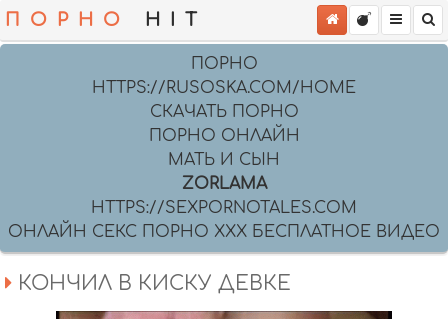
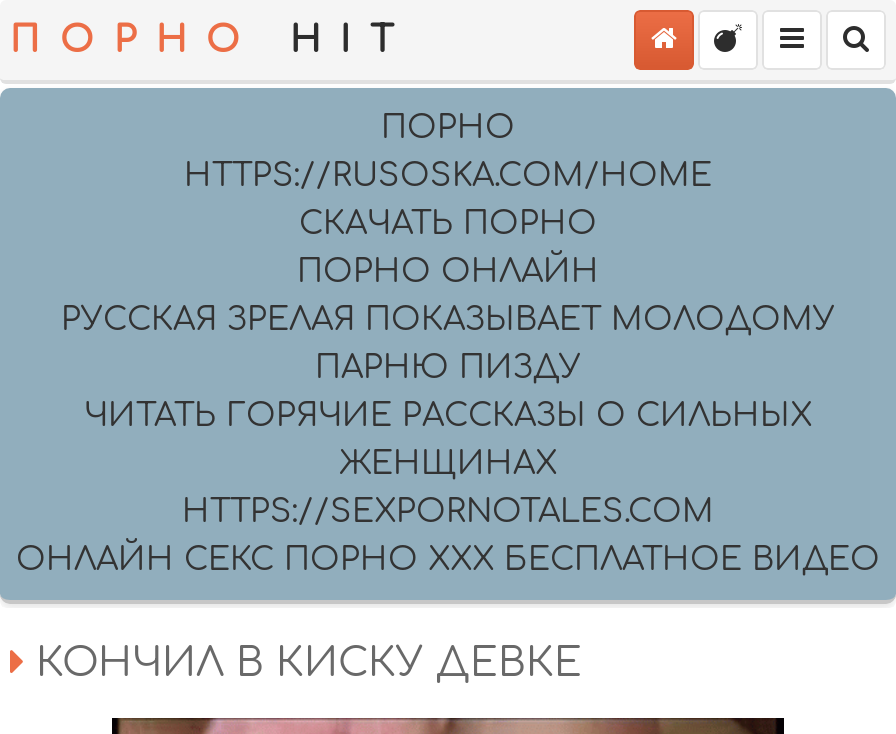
[168,151,280,193] МАТЬ И СЫН | ZORLAMA -> [61,302,835,482] РУССКАЯ ЗРЕЛАЯ ПОКАЗЫВАЕТ МОЛОДОМУ | ПАРНЮ ПИЗДУ | ЧИТАТЬ ГОРЯЧИЕ РАССКАЗЫ О СИЛЬНЫХ | ЖЕНЩИНАХ

